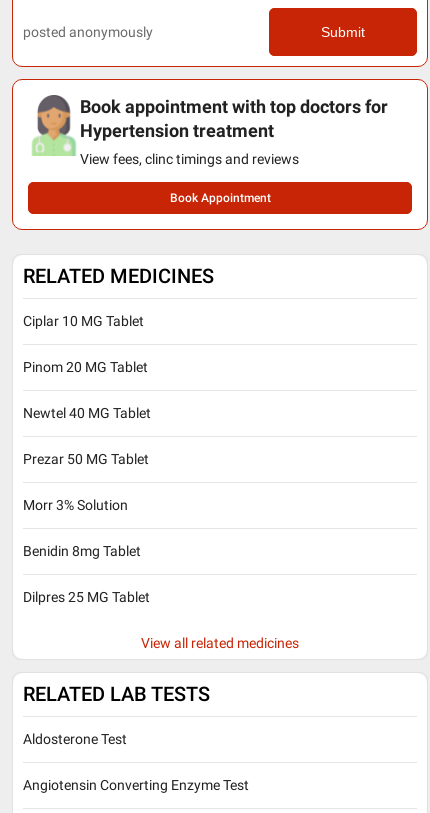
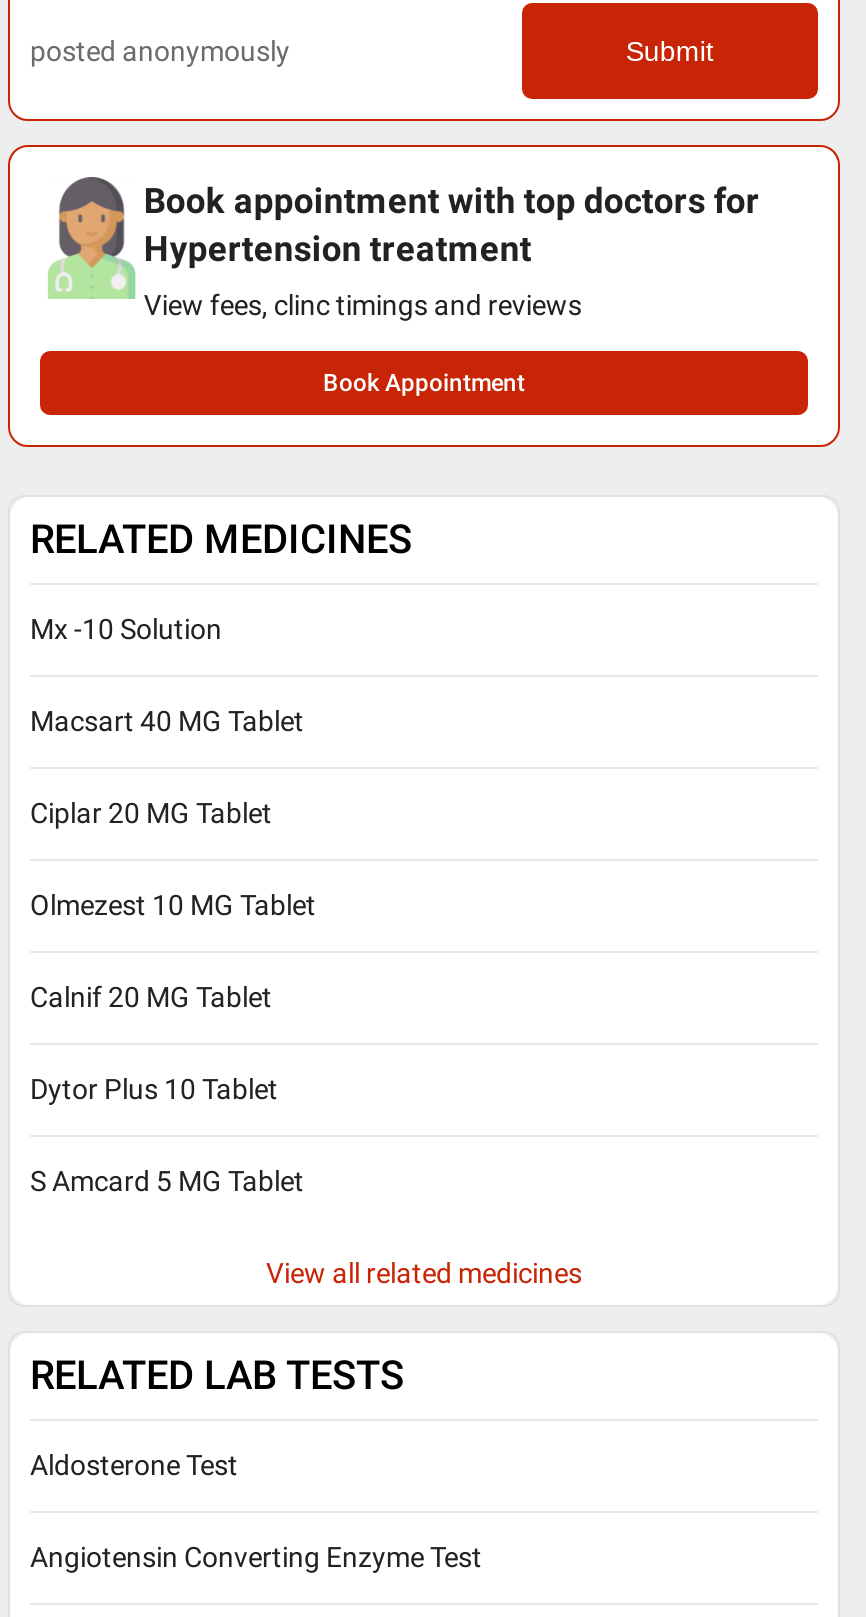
[23,313,144,329] Ciplar 10 MG Tablet -> [30,614,222,646] Mx -10 Solution
[23,359,148,375] Pinom 20 MG Tablet -> [30,706,304,738] Macsart 40 MG Tablet
[23,405,151,421] Newtel 40 MG Tablet -> [30,798,272,830] Ciplar 20 MG Tablet
[23,451,149,467] Prezar 50 MG Tablet -> [30,890,316,922] Olmezest 10 MG Tablet
[23,497,128,513] Morr 3% Solution -> [30,982,272,1014] Calnif 20 MG Tablet
[23,543,141,559] Benidin 8mg Tablet -> [30,1074,278,1106] Dytor Plus 10 Tablet
[23,589,150,605] Dilpres 25 MG Tablet -> [30,1166,304,1198] S Amcard 5 MG Tablet

